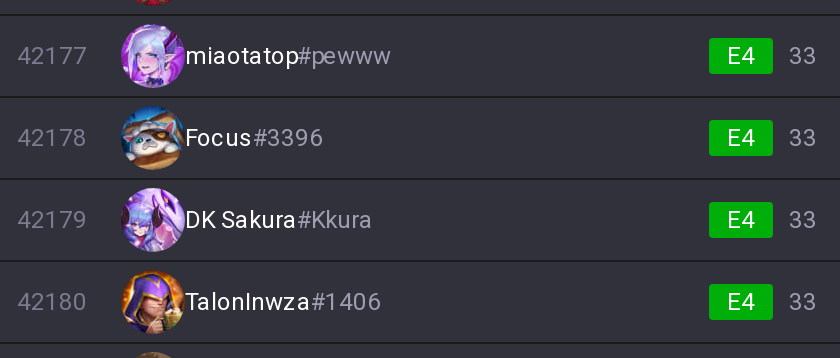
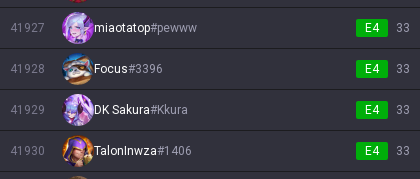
[17,42,87,70] 42177 -> [10,21,45,35] 41927
[17,124,87,152] 42178 -> [10,62,45,76] 41928
[17,206,87,234] 42179 -> [10,103,45,117] 41929
[17,288,87,316] 42180 -> [10,144,45,158] 41930

